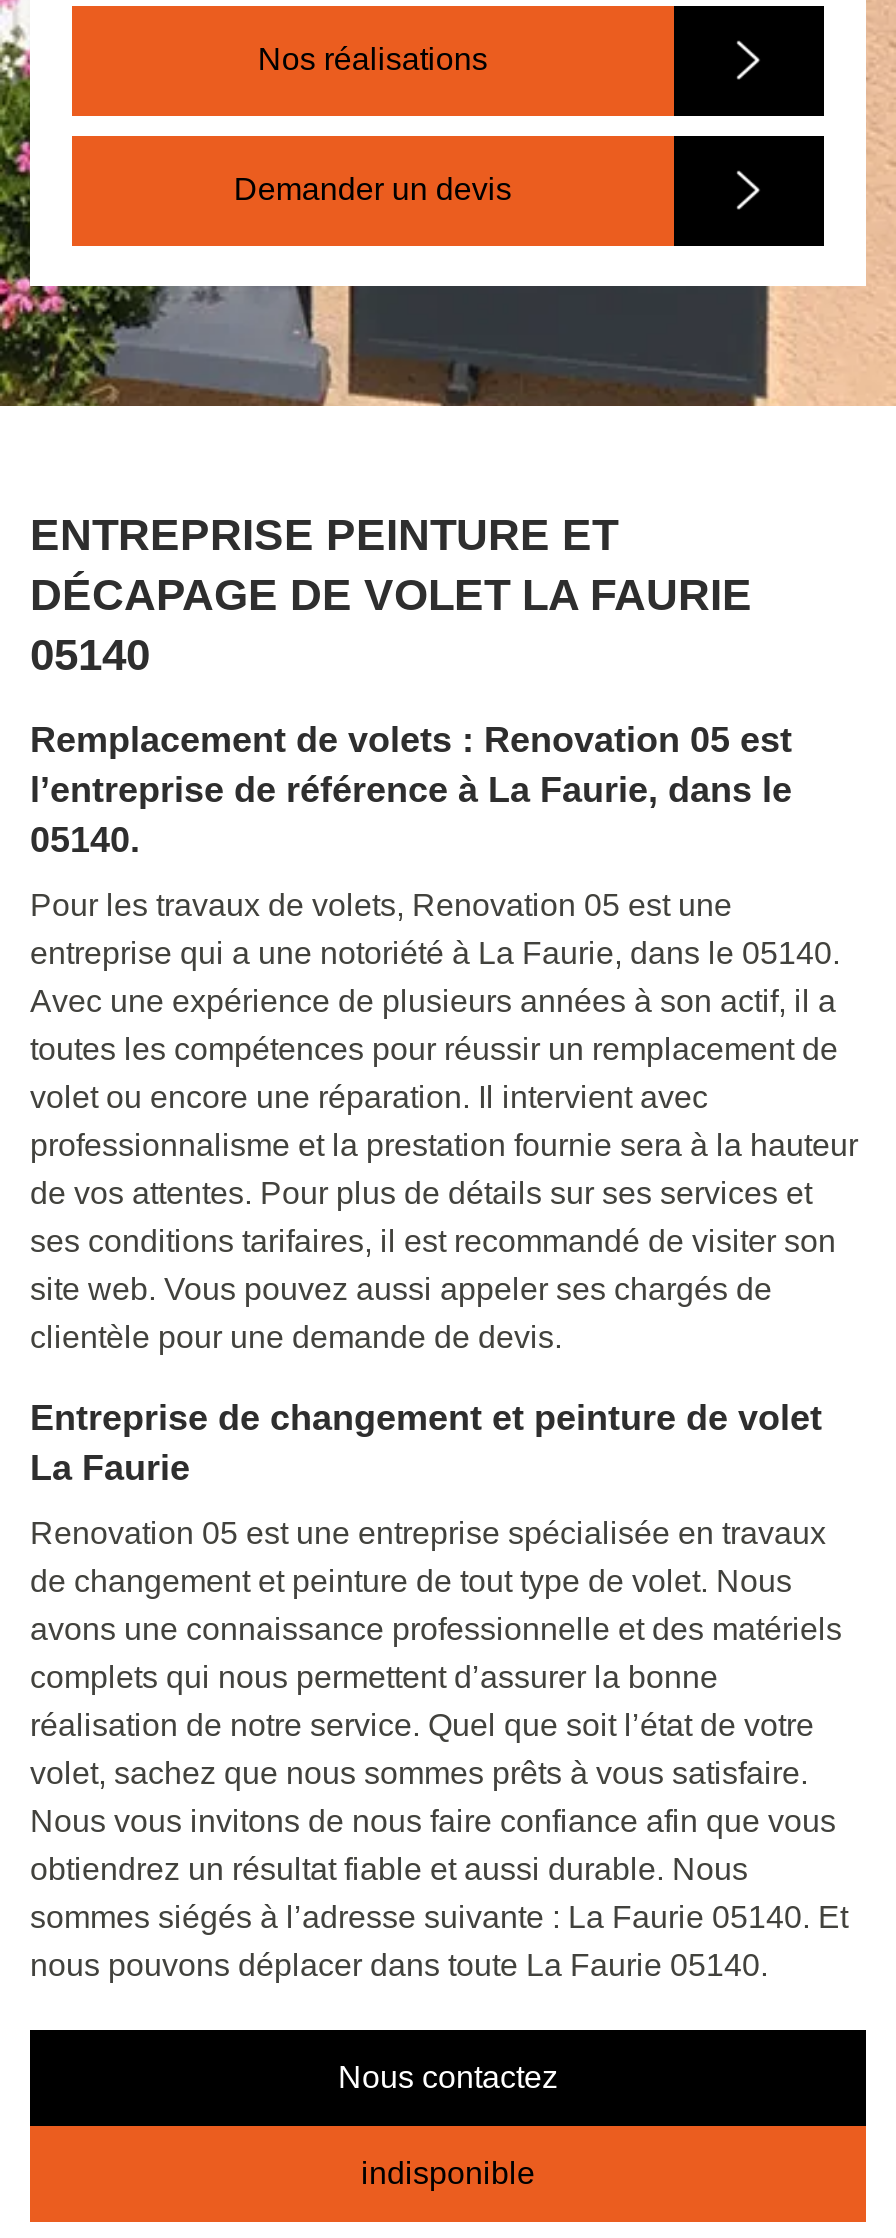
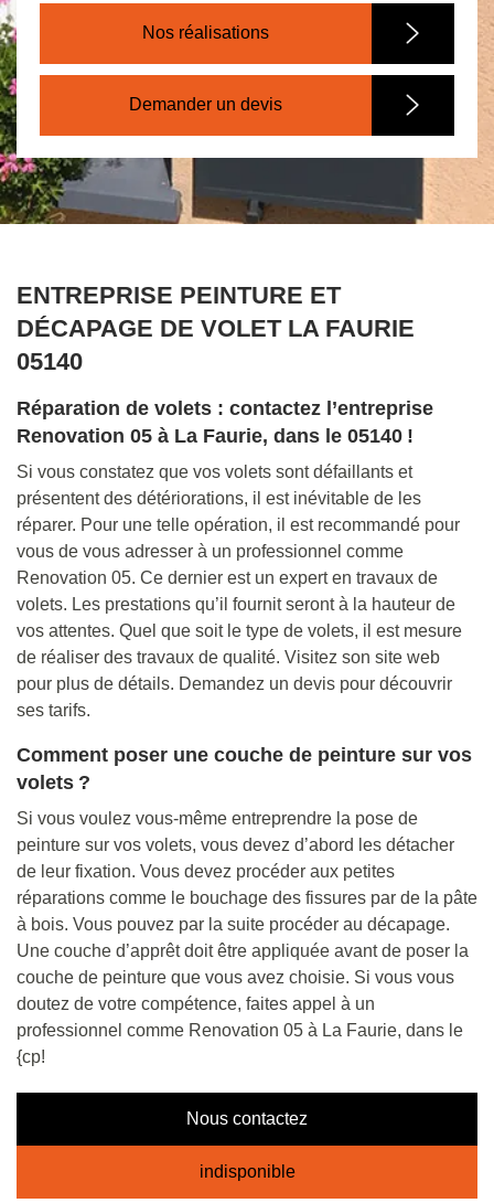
[30,720,792,860] Remplacement de volets : Renovation 05 est | l’entreprise de référence à La Faurie, dans le | 05140. -> [17,397,433,447] Réparation de volets : contactez l’entreprise | Renovation 05 à La Faurie, dans le 05140 !
[30,888,858,1354] Pour les travaux de volets, Renovation 05 est une | entreprise qui a une notoriété à La Faurie, dans le 05140. | Avec une expérience de plusieurs années à son actif, il a | toutes les compétences pour réussir un remplacement de | volet ou encore une réparation. Il intervient avec | professionnalisme et la prestation fournie sera à la hauteur | de vos attentes. Pour plus de détails sur ses services et | ses conditions tarifaires, il est recommandé de visiter son | site web. Vous pouvez aussi appeler ses chargés de | clientèle pour une demande de devis. -> [17,462,462,720] Si vous constatez que vos volets sont défaillants et | présentent des détériorations, il est inévitable de les | réparer. Pour une telle opération, il est recommandé pour | vous de vous adresser à un professionnel comme | Renovation 05. Ce dernier est un expert en travaux de | volets. Les prestations qu’il fournit seront à la hauteur de | vos attentes. Quel que soit le type de volets, il est mesure | de réaliser des travaux de qualité. Visitez son site web | pour plus de détails. Demandez un devis pour découvrir | ses tarifs.
[30,1398,822,1488] Entreprise de changement et peinture de volet | La Faurie -> [17,744,472,794] Comment poser une couche de peinture sur vos | volets ?
[30,1516,848,1982] Renovation 05 est une entreprise spécialisée en travaux | de changement et peinture de tout type de volet. Nous | avons une connaissance professionnelle et des matériels | complets qui nous permettent d’assurer la bonne | réalisation de notre service. Quel que soit l’état de votre | volet, sachez que nous sommes prêts à vous satisfaire. | Nous vous invitons de nous faire confiance afin que vous | obtiendrez un résultat fiable et aussi durable. Nous | sommes siégés à l’adresse suivante : La Faurie 05140. Et | nous pouvons déplacer dans toute La Faurie 05140. -> [17,809,477,1066] Si vous voulez vous-même entreprendre la pose de | peinture sur vos volets, vous devez d’abord les détacher | de leur fixation. Vous devez procéder aux petites | réparations comme le bouchage des fissures par de la pâte | à bois. Vous pouvez par la suite procéder au décapage. | Une couche d’apprêt doit être appliquée avant de poser la | couche de peinture que vous avez choisie. Si vous vous | doutez de votre compétence, faites appel à un | professionnel comme Renovation 05 à La Faurie, dans le | {cp!

